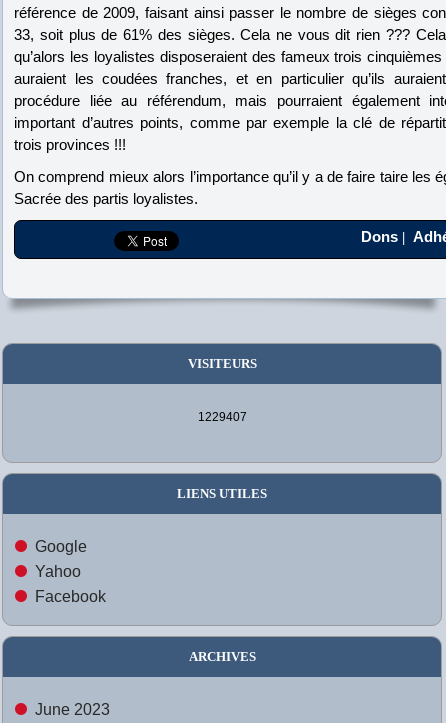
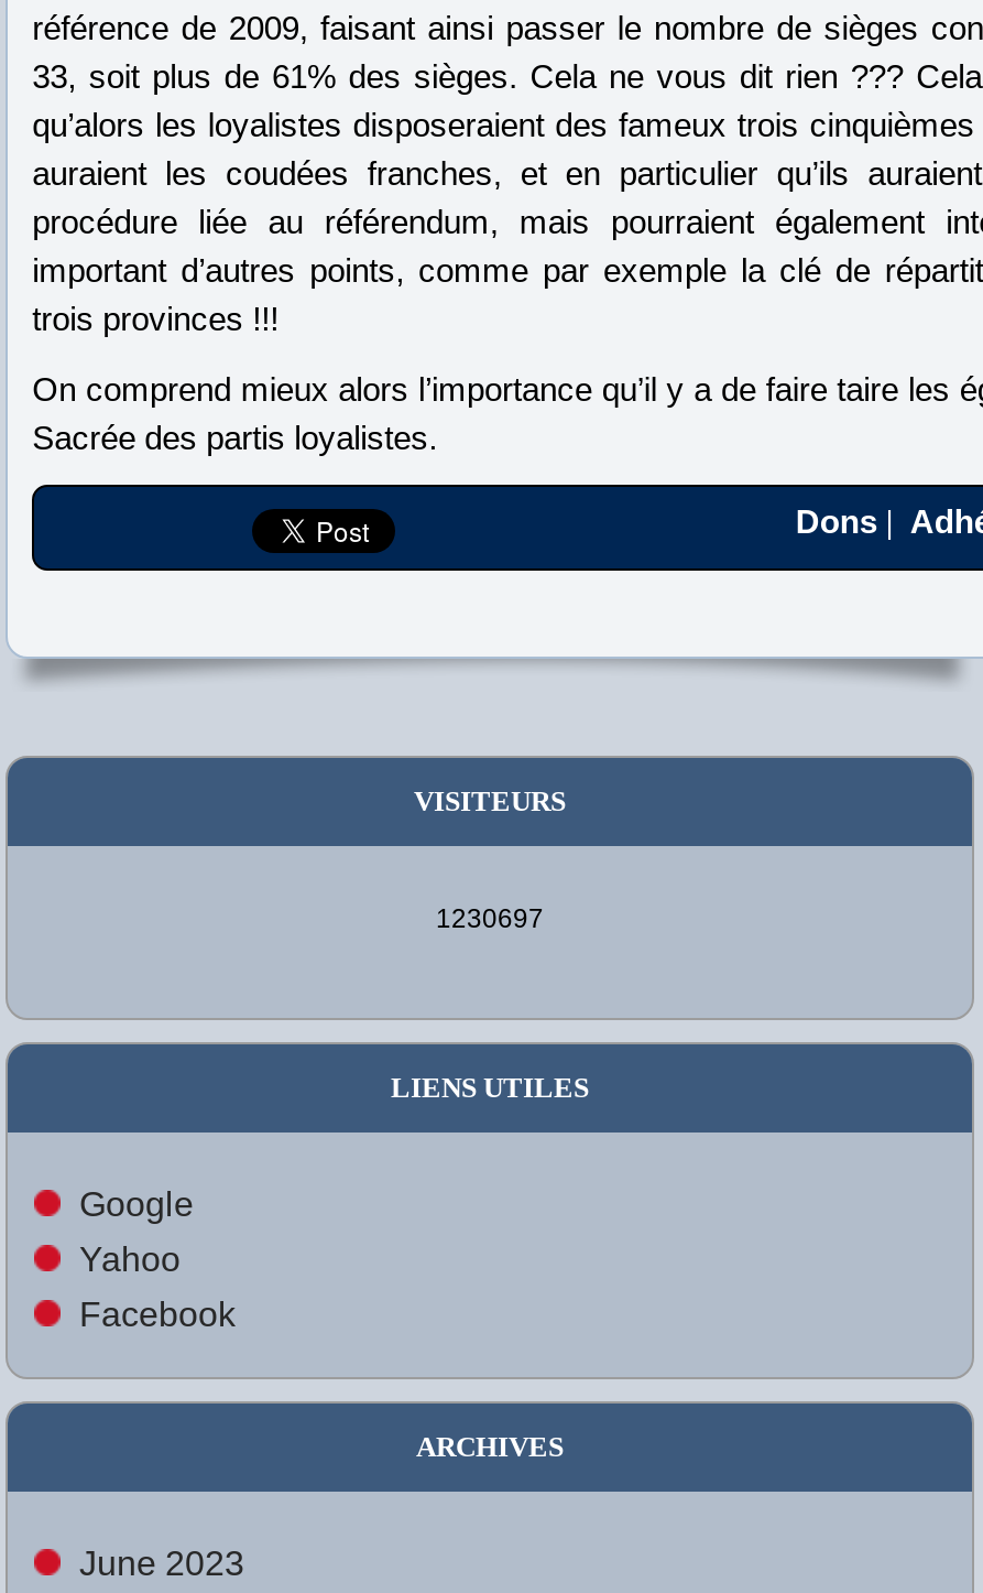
[197,410,246,424] 1229407 -> [436,903,544,934] 1230697

